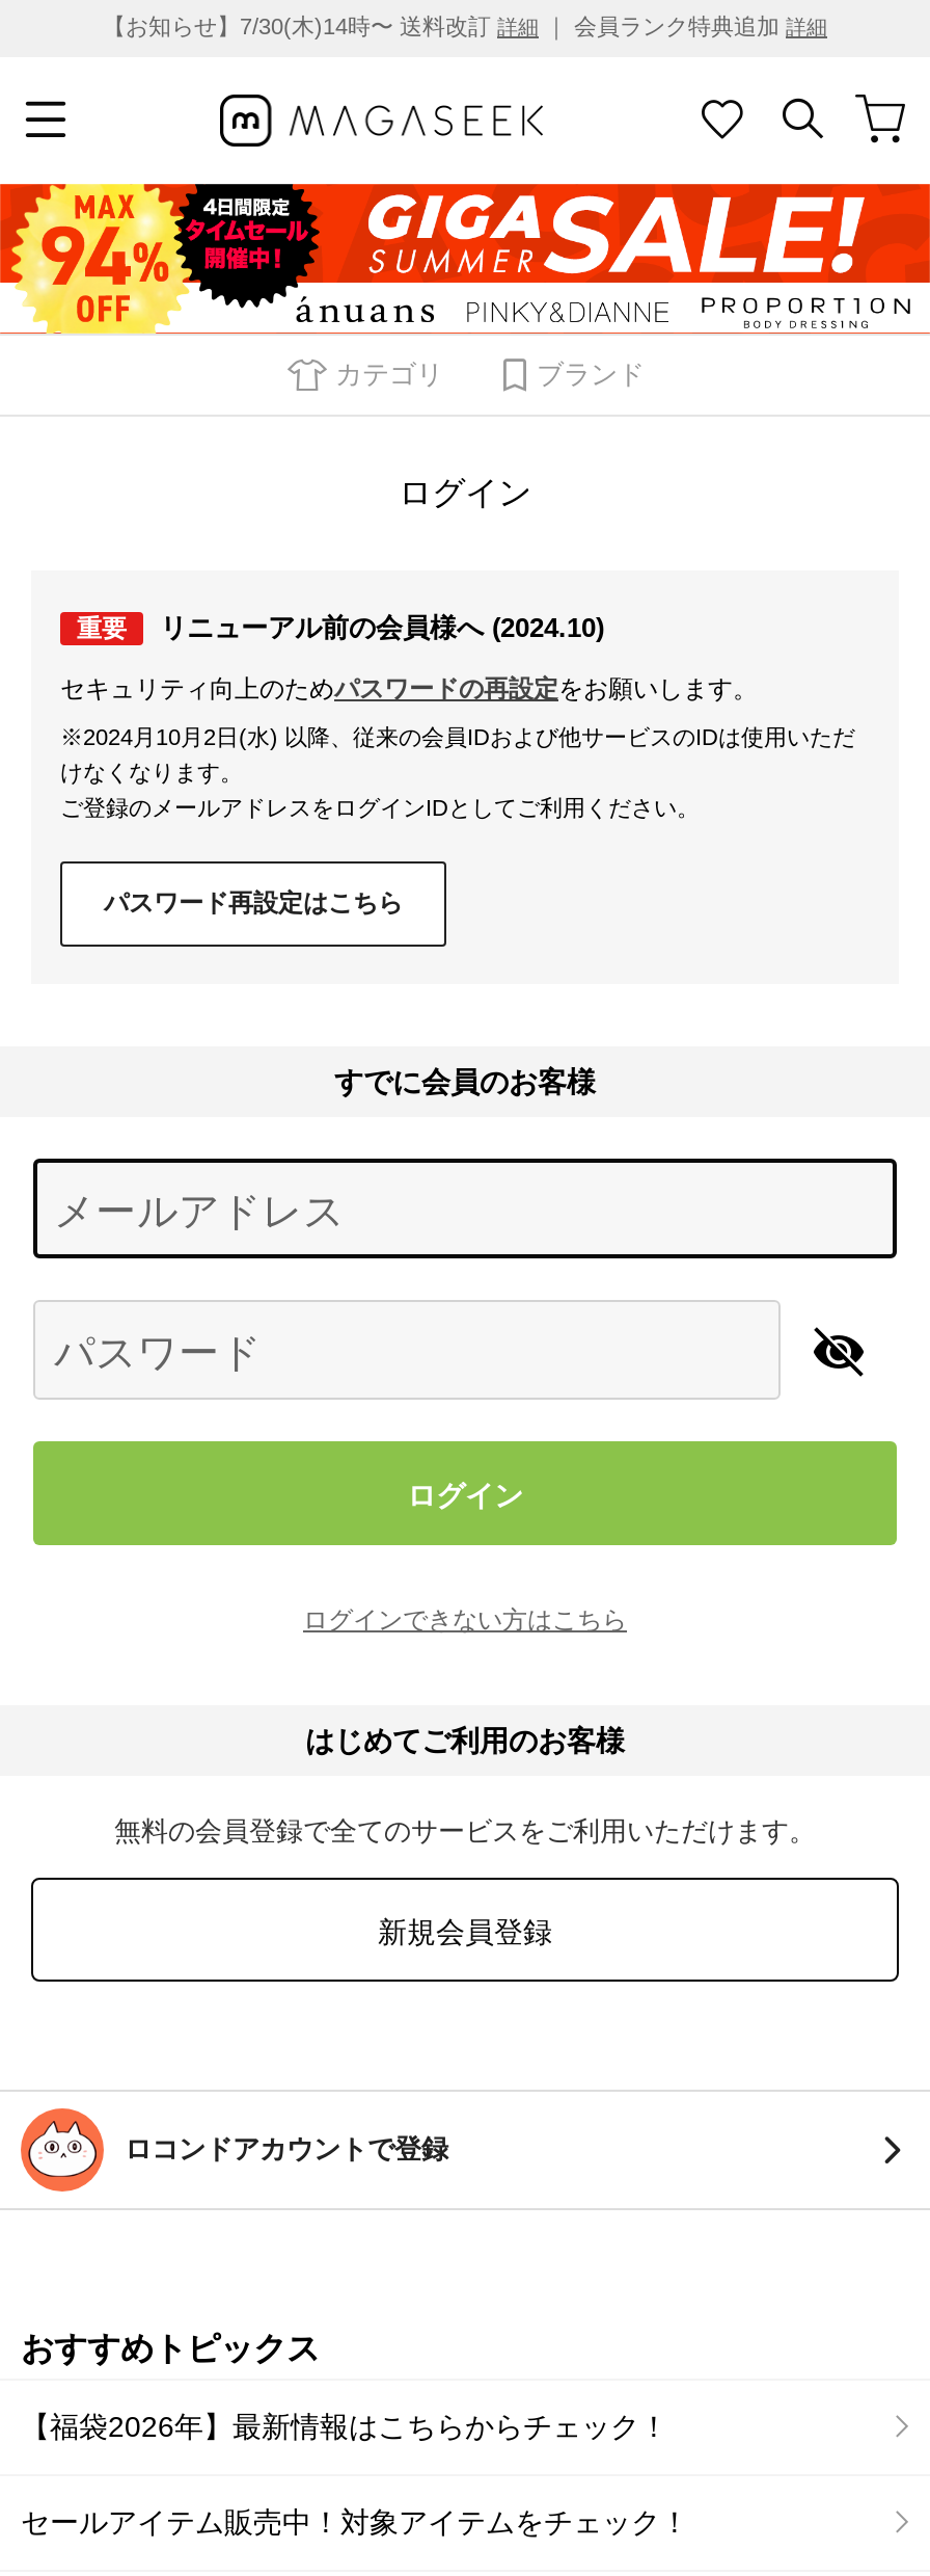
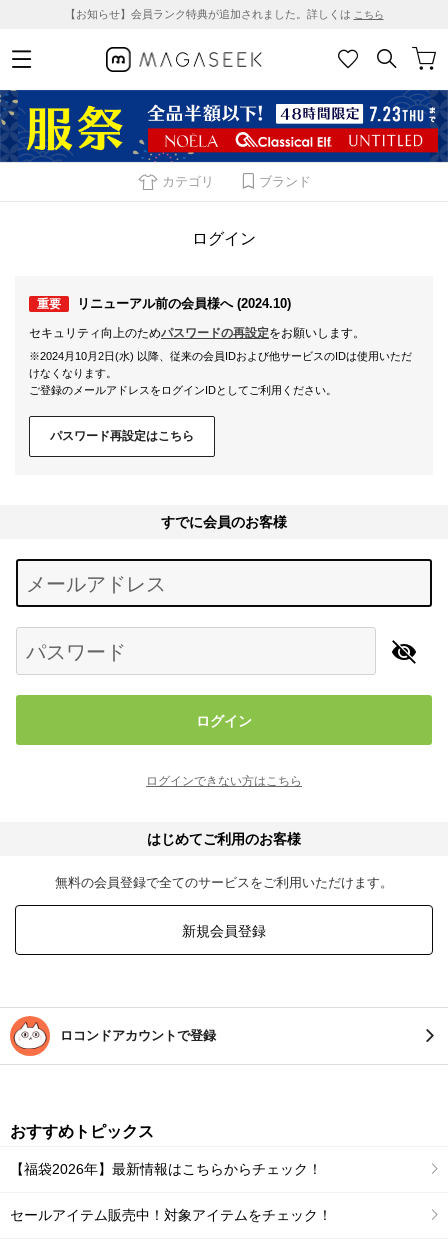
[103,14,827,38] 【お知らせ】7/30(木)14時〜 送料改訂詳細｜ 会員ランク特典追加詳細 -> [64,8,383,20] 【お知らせ】会員ランク特典が追加されました。詳しくはこちら
[6,182,924,336] [image] -> [3,89,445,163] [image]

